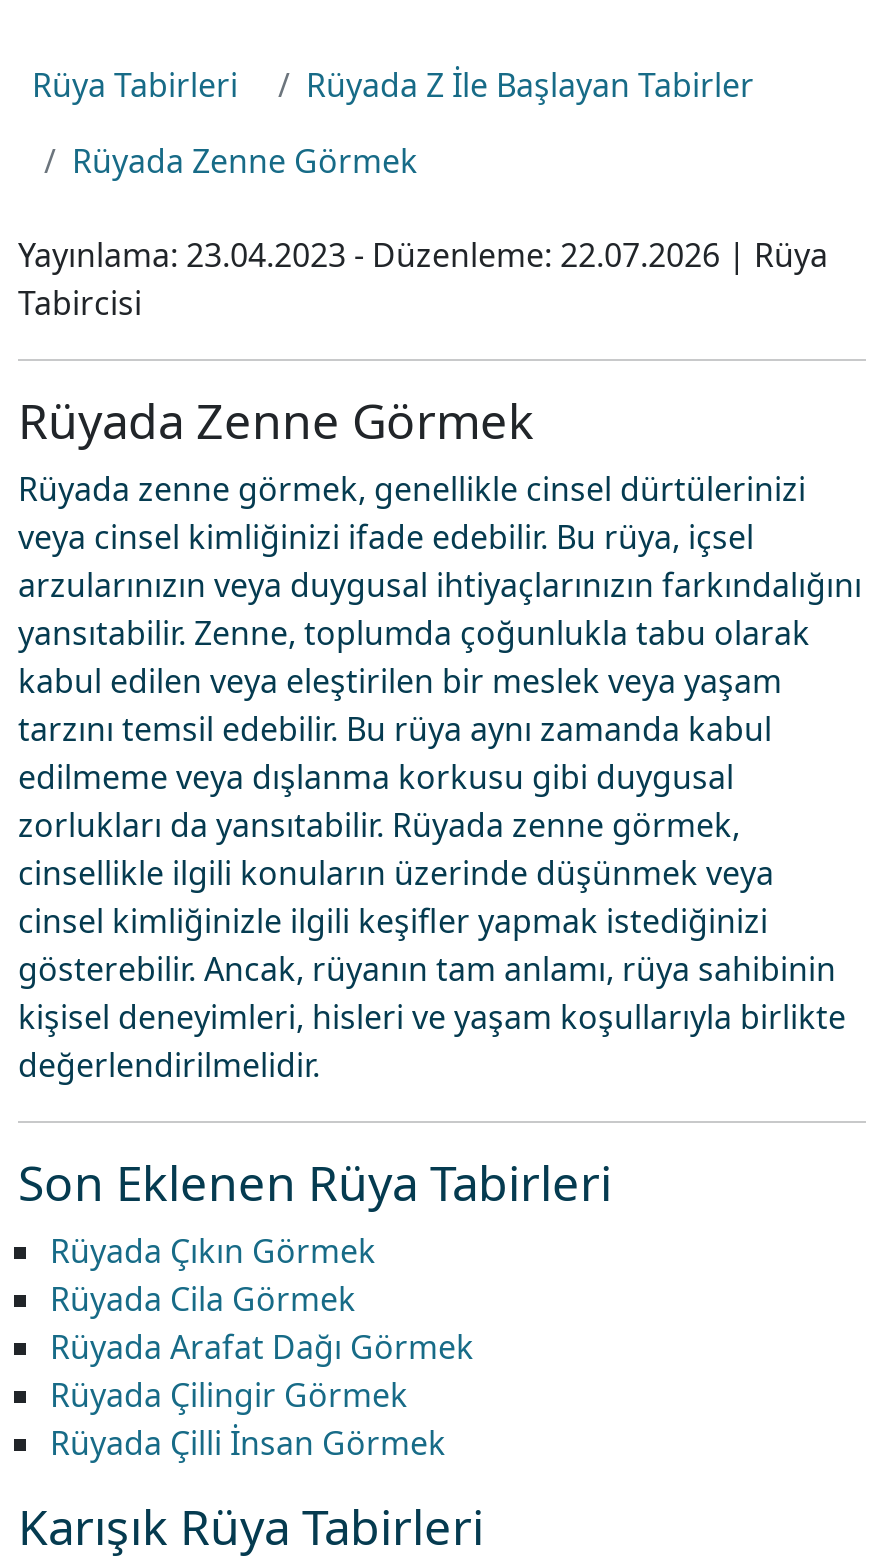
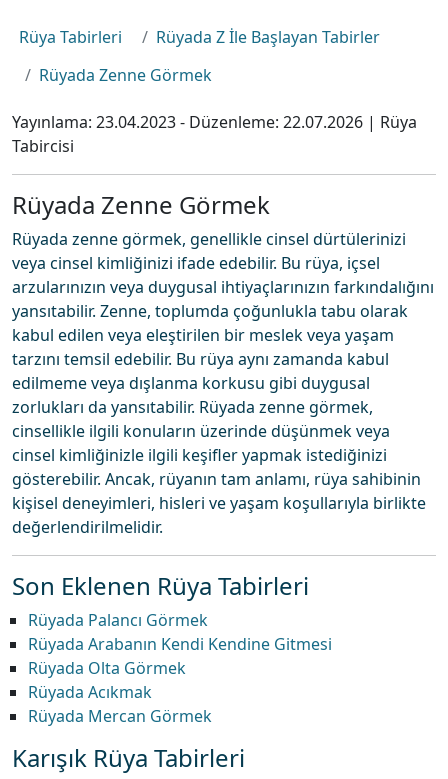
[50,1229,474,1465] Rüyada Çıkın Görmek | Rüyada Cila Görmek | Rüyada Arafat Dağı Görmek | Rüyada Çilingir Görmek | Rüyada Çilli İnsan Görmek -> [28,609,332,727] Rüyada Palancı Görmek | Rüyada Arabanın Kendi Kendine Gitmesi | Rüyada Olta Görmek | Rüyada Acıkmak | Rüyada Mercan Görmek

